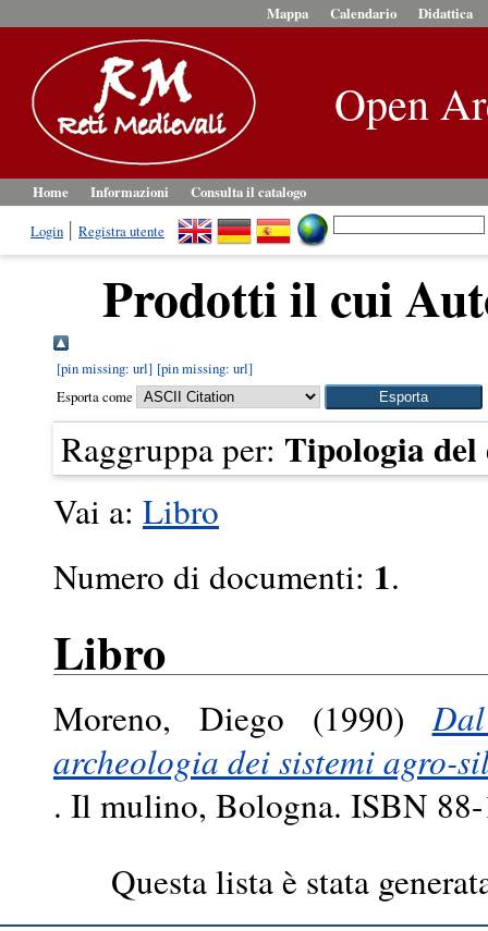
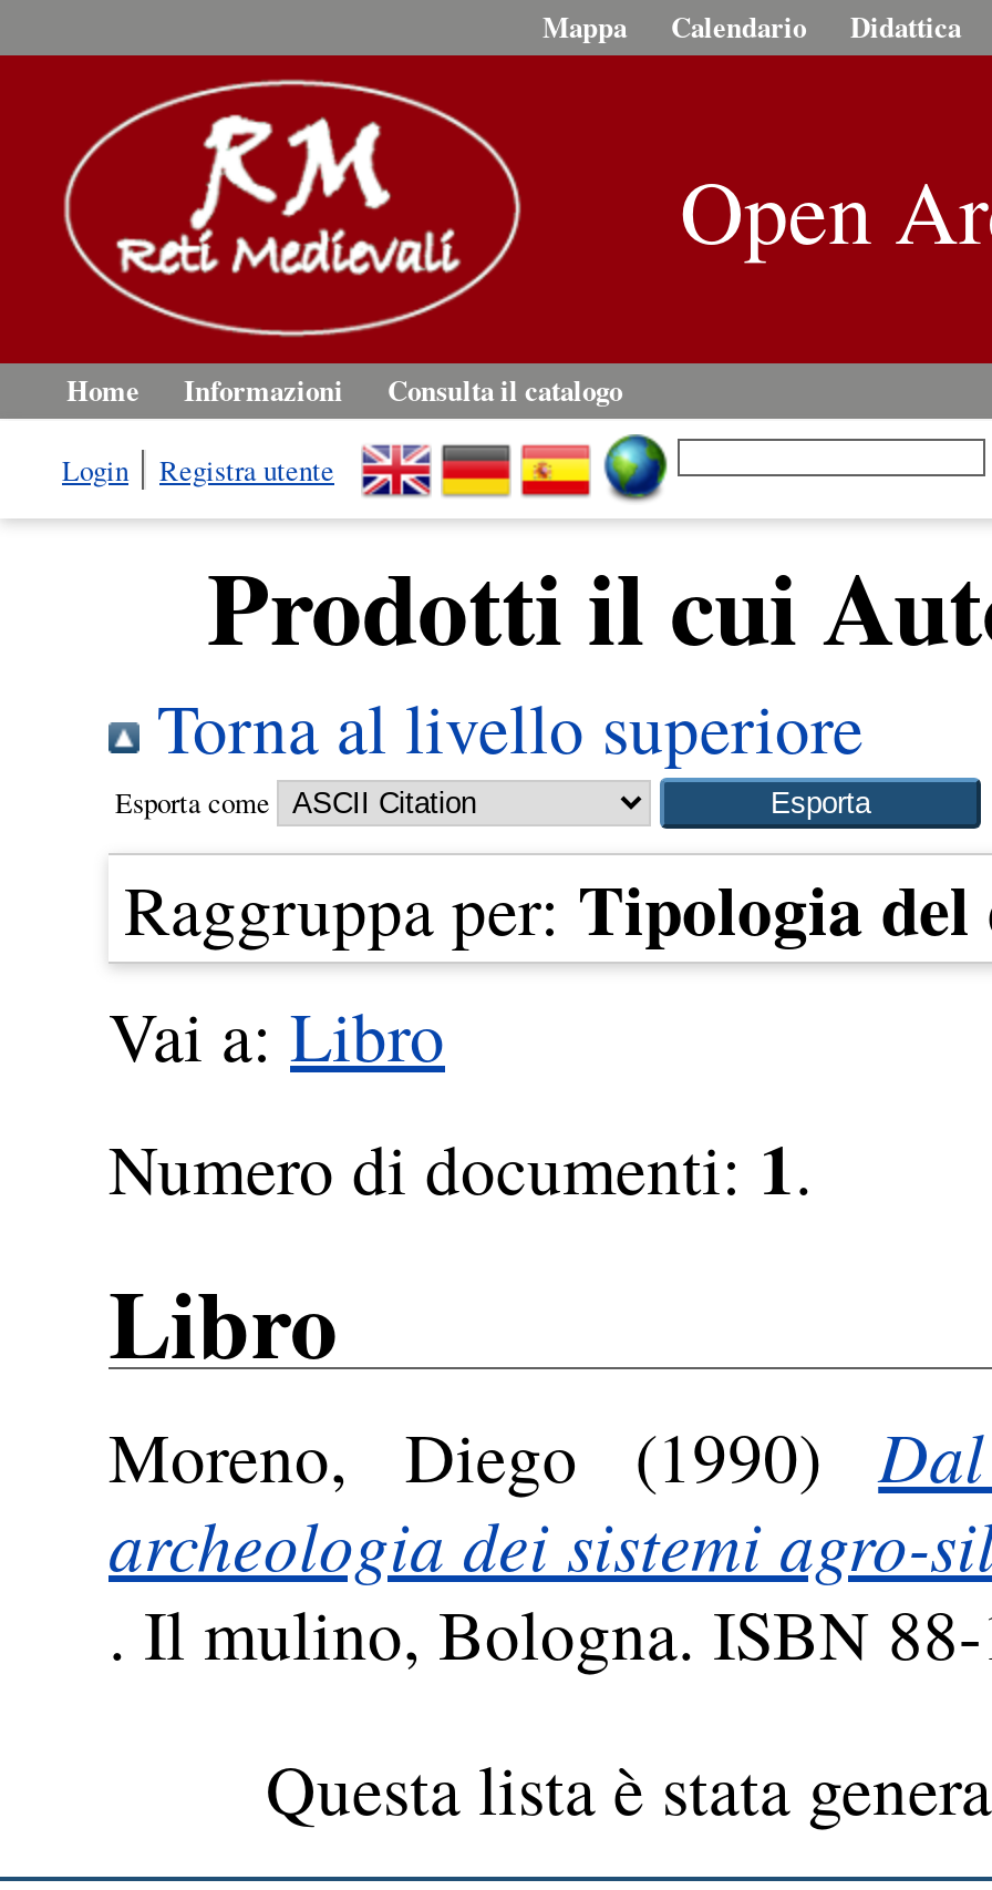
[57,358,253,378] [pin missing: url] [pin missing: url] -> [139,680,864,773] Torna al livello superiore

